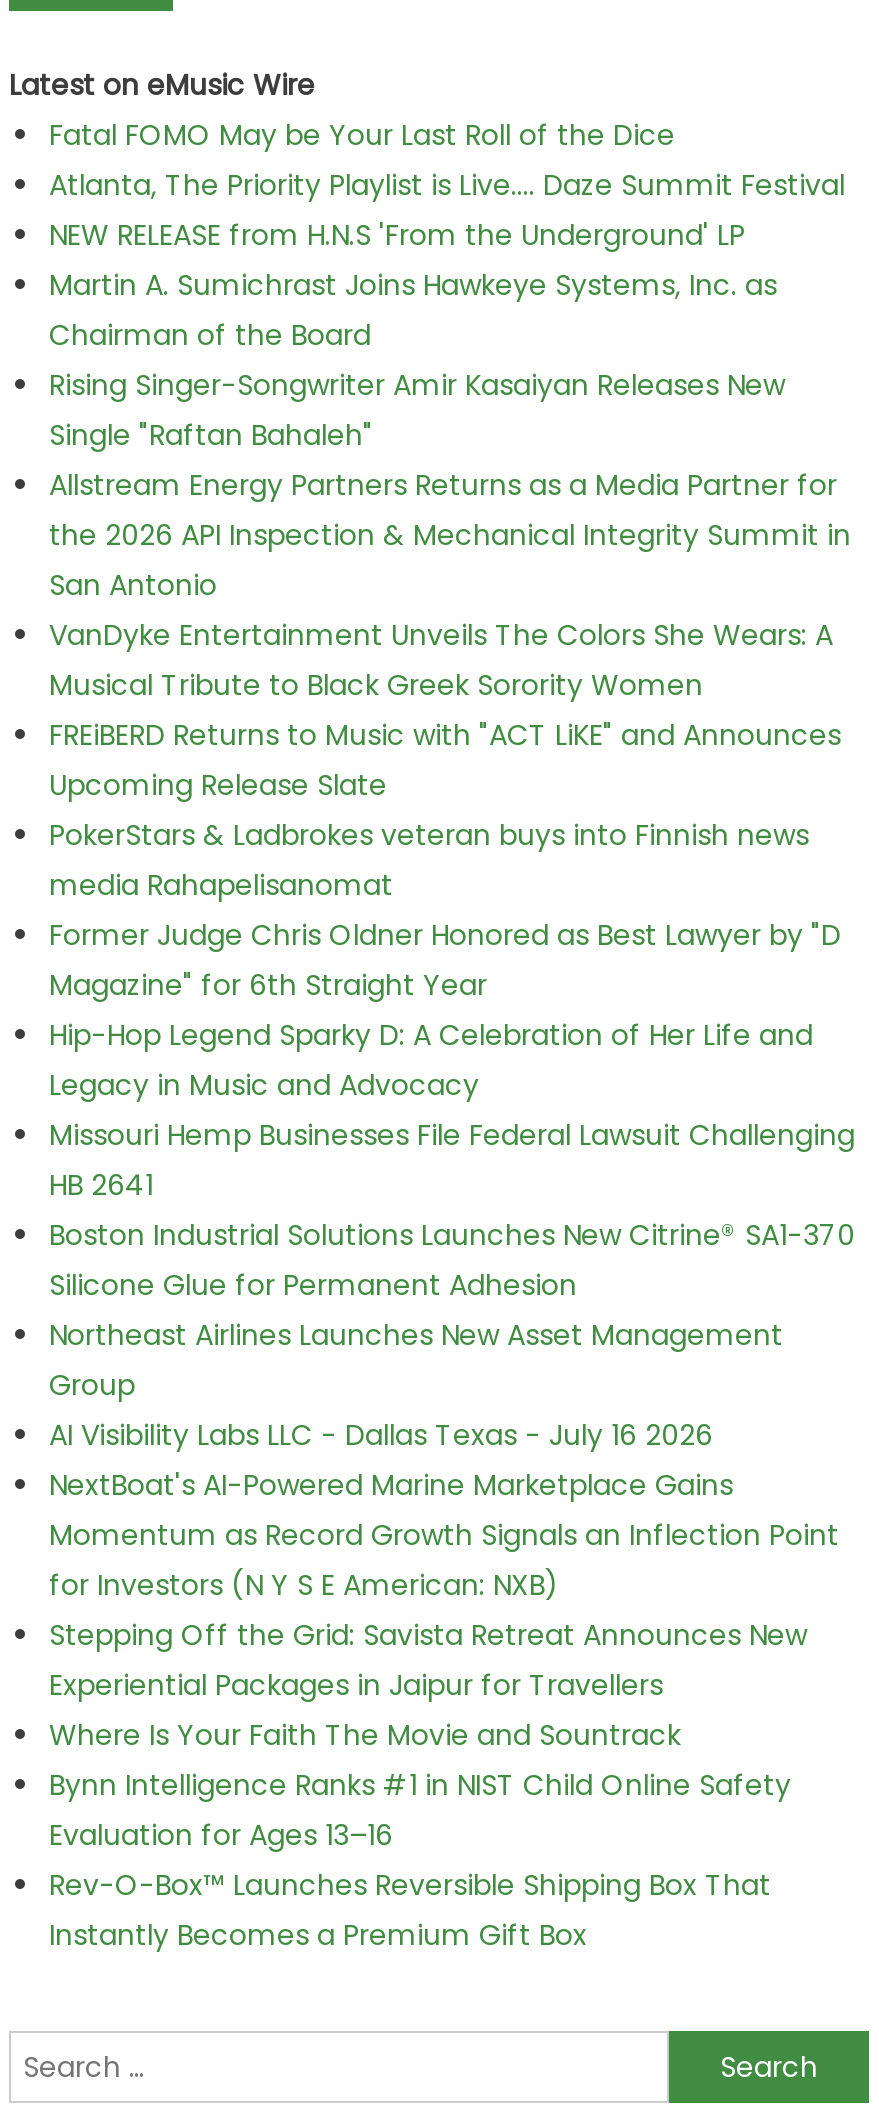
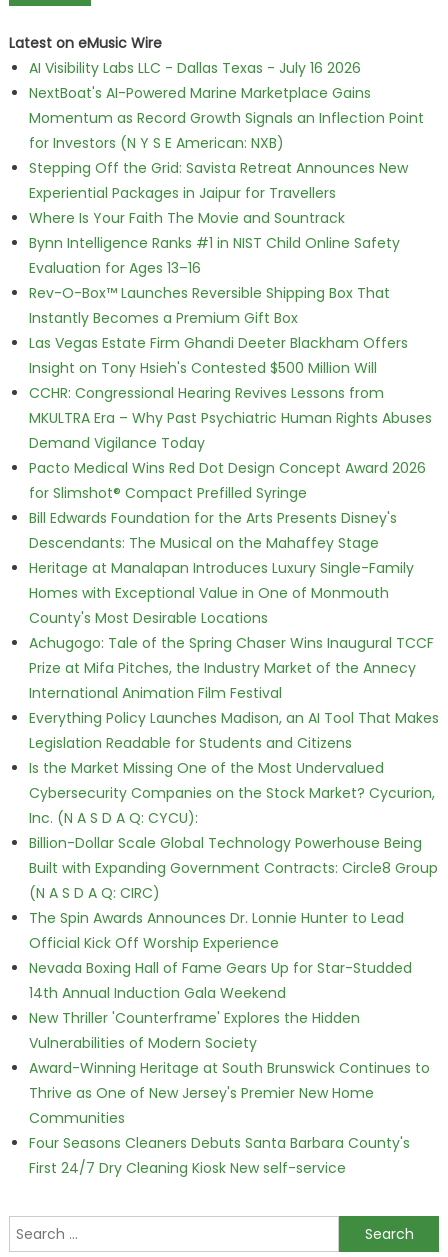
[49,115,855,1405] Fatal FOMO May be Your Last Roll of the Dice | Atlanta, The Priority Playlist is Live.... Daze Summit Festival | NEW RELEASE from H.N.S 'From the Underground' LP | Martin A. Sumichrast Joins Hawkeye Systems, Inc. as | Chairman of the Board | Rising Singer-Songwriter Amir Kasaiyan Releases New | Single "Raftan Bahaleh" | Allstream Energy Partners Returns as a Media Partner for | the 2026 API Inspection & Mechanical Integrity Summit in | San Antonio | VanDyke Entertainment Unveils The Colors She Wears: A | Musical Tribute to Black Greek Sorority Women | FREiBERD Returns to Music with "ACT LiKE" and Announces | Upcoming Release Slate | PokerStars & Ladbrokes veteran buys into Finnish news | media Rahapelisanomat | Former Judge Chris Oldner Honored as Best Lawyer by "D | Magazine" for 6th Straight Year | Hip-Hop Legend Sparky D: A Celebration of Her Life and | Legacy in Music and Advocacy | Missouri Hemp Businesses File Federal Lawsuit Challenging | HB 2641 | Boston Industrial Solutions Launches New Citrine® SA1-370 | Silicone Glue for Permanent Adhesion | Northeast Airlines Launches New Asset Management | Group -> none
moved [49,1415,839,1955] -> [29,58,424,328]: AI Visibility Labs LLC - Dallas Texas - July 16 2026 | NextBoat's AI-Powered Marine Marketplace Gains | Momentum as Record Growth Signals an Inflection Point | ... | Rev-O-Box™ Launches Reversible Shipping Box That | Instantly Becomes a Premium Gift Box
none -> [29,333,439,1178] Las Vegas Estate Firm Ghandi Deeter Blackham Offers | Insight on Tony Hsieh's Contested $500 Million Will | CCHR: Congressional Hearing Revives Lessons from | MKULTRA Era – Why Past Psychiatric Human Rights Abuses | Demand Vigilance Today | Pacto Medical Wins Red Dot Design Concept Award 2026 | for Slimshot® Compact Prefilled Syringe | Bill Edwards Foundation for the Arts Presents Disney's | Descendants: The Musical on the Mahaffey Stage | Heritage at Manalapan Introduces Luxury Single-Family | Homes with Exceptional Value in One of Monmouth | County's Most Desirable Locations | Achugogo: Tale of the Spring Chaser Wins Inaugural TCCF | Prize at Mifa Pitches, the Industry Market of the Annecy | International Animation Film Festival | Everything Policy Launches Madison, an AI Tool That Makes | Legislation Readable for Students and Citizens | Is the Market Missing One of the Most Undervalued | Cybersecurity Companies on the Stock Market? Cycurion, | Inc. (N A S D A Q: CYCU): | Billion-Dollar Scale Global Technology Powerhouse Being | Built with Expanding Government Contracts: Circle8 Group | (N A S D A Q: CIRC) | The Spin Awards Announces Dr. Lonnie Hunter to Lead | Official Kick Off Worship Experience | Nevada Boxing Hall of Fame Gears Up for Star-Studded | 14th Annual Induction Gala Weekend | New Thriller 'Counterframe' Explores the Hidden | Vulnerabilities of Modern Society | Award-Winning Heritage at South Brunswick Continues to | Thrive as One of New Jersey's Premier New Home | Communities | Four Seasons Cleaners Debuts Santa Barbara County's | First 24/7 Dry Cleaning Kiosk New self-service

